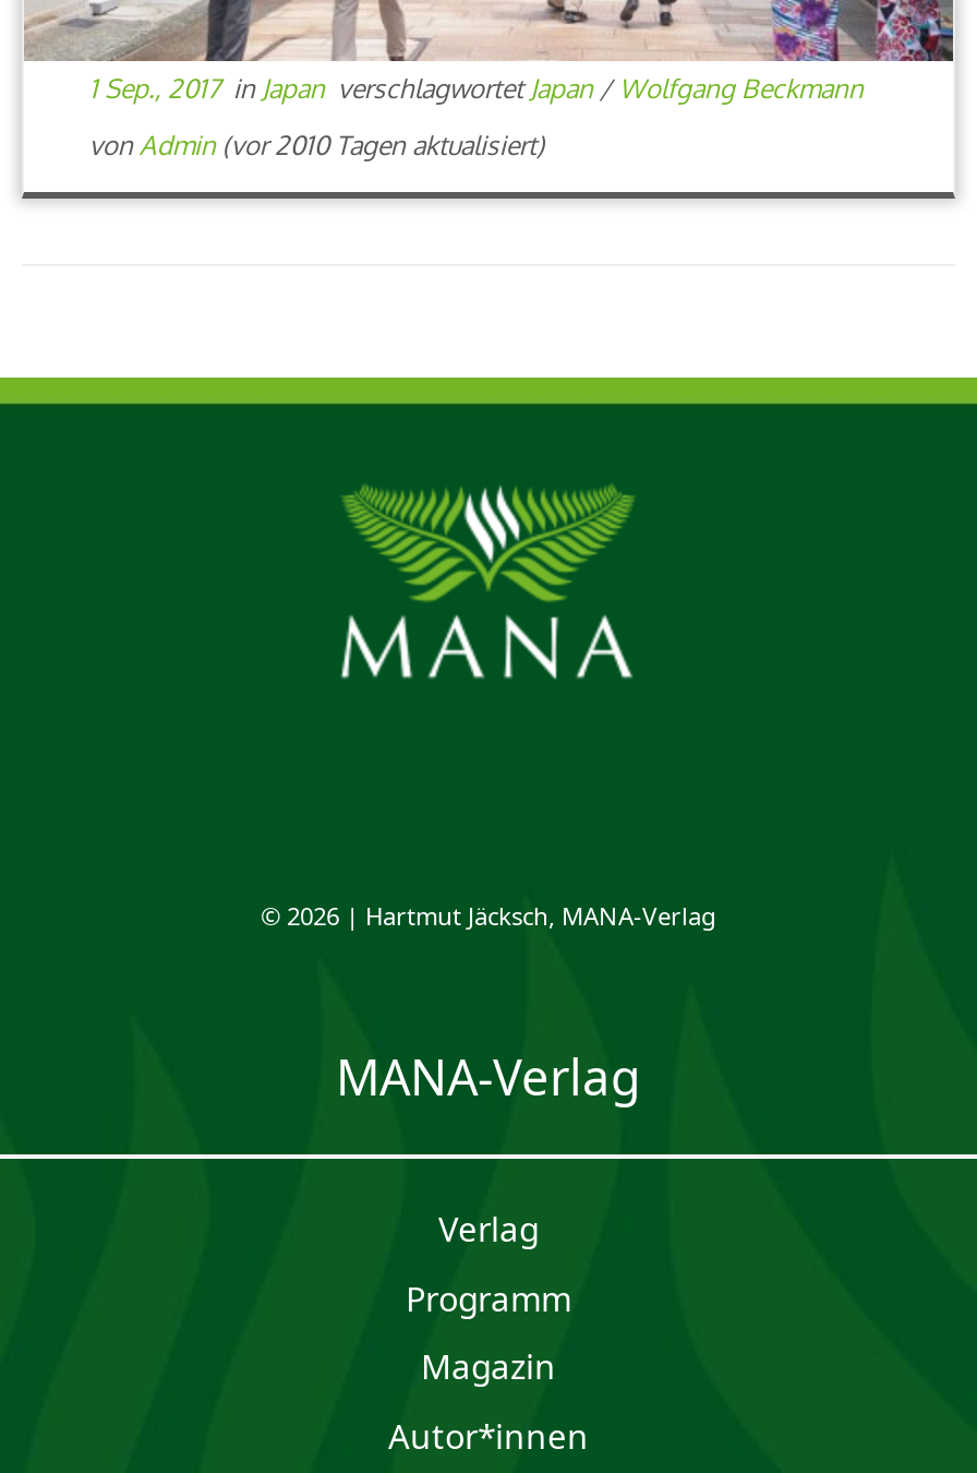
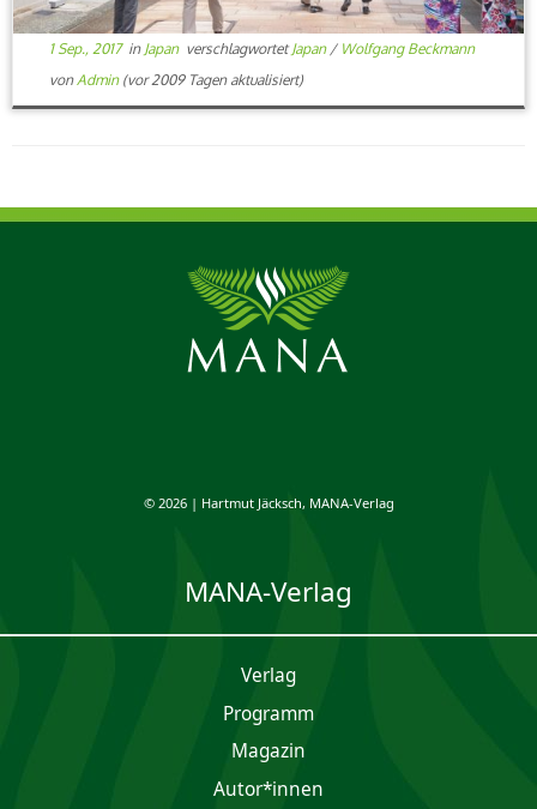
[89,128,545,160] von Admin (vor 2010 Tagen aktualisiert) -> [49,70,303,88] von Admin (vor 2009 Tagen aktualisiert)

